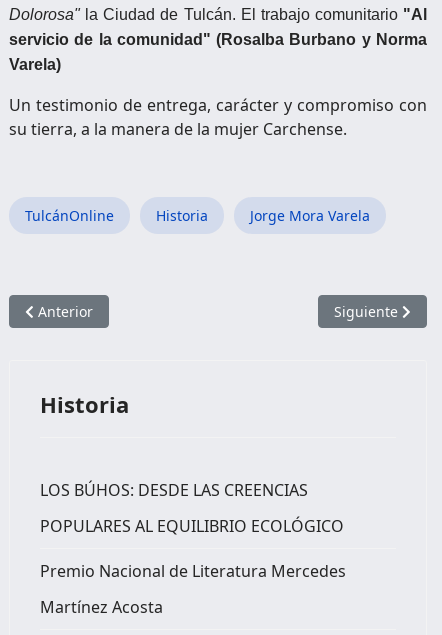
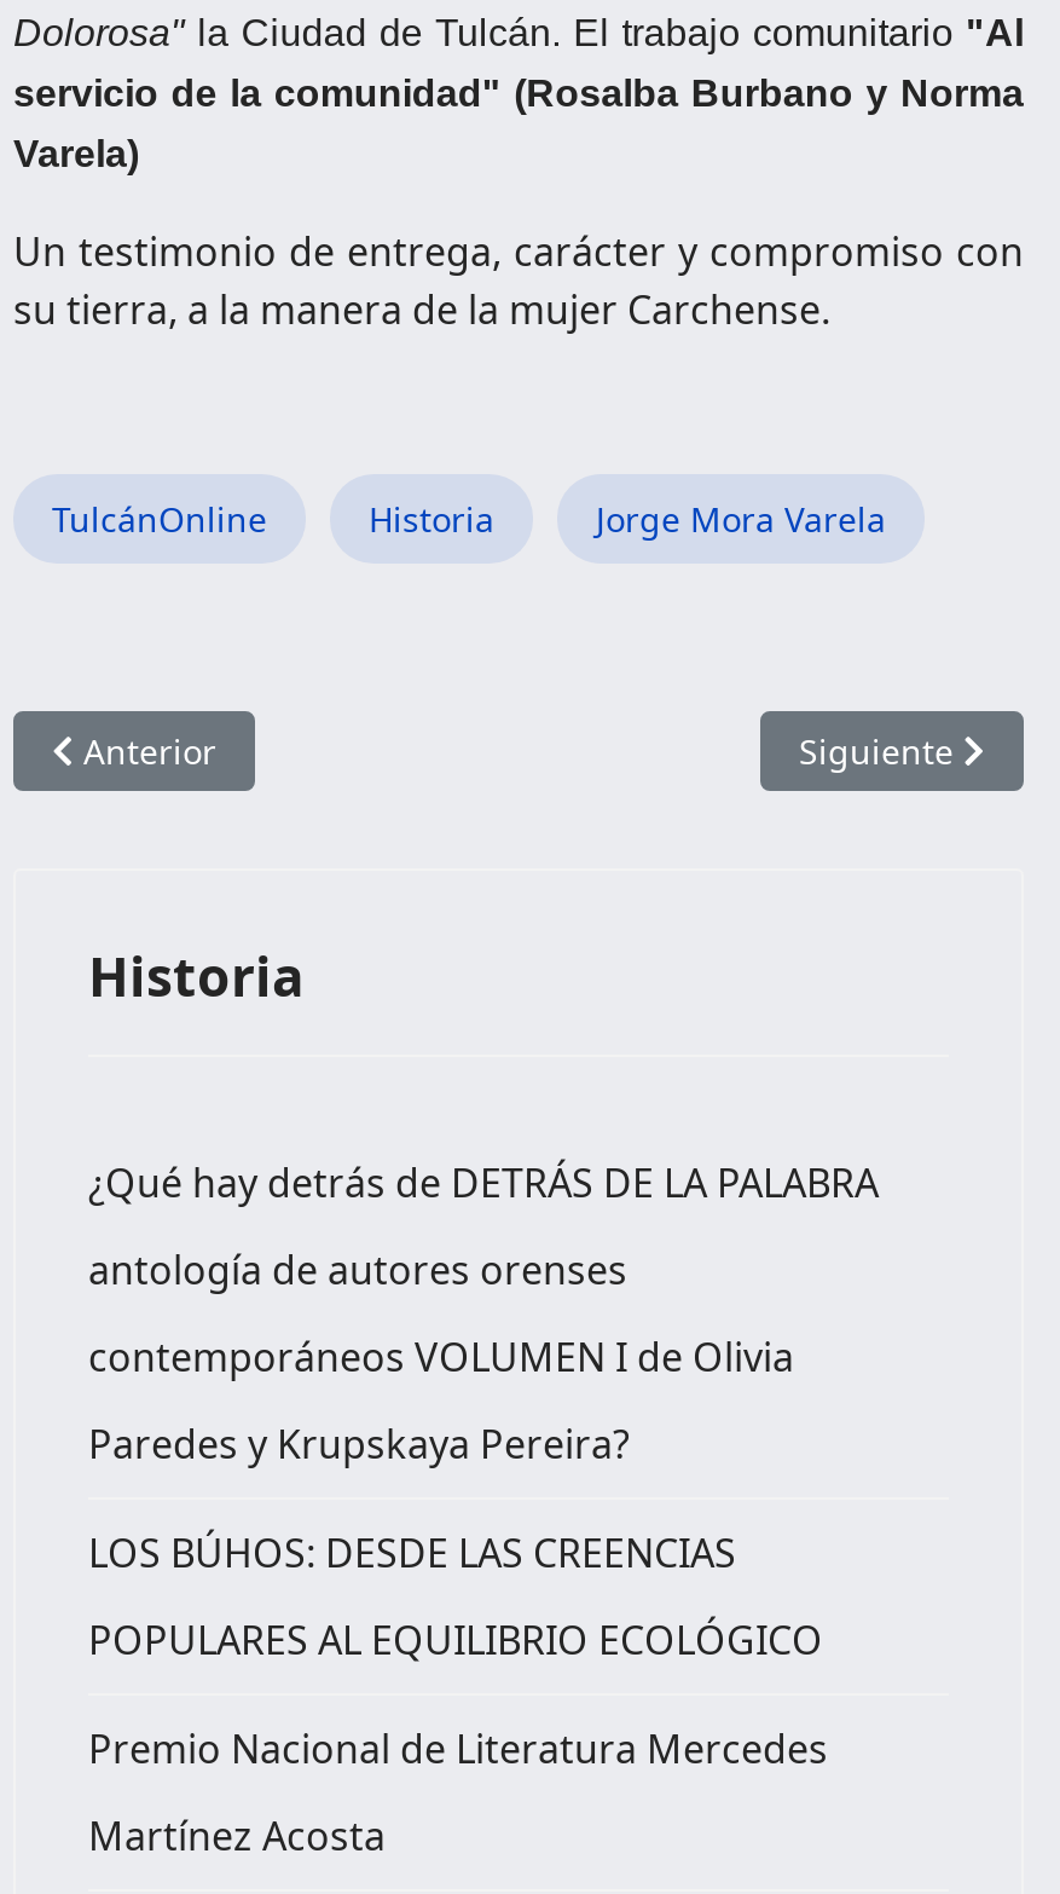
none -> [88,1155,879,1469] ¿Qué hay detrás de DETRÁS DE LA PALABRA | antología de autores orenses | contemporáneos VOLUMEN I de Olivia | Paredes y Krupskaya Pereira?

